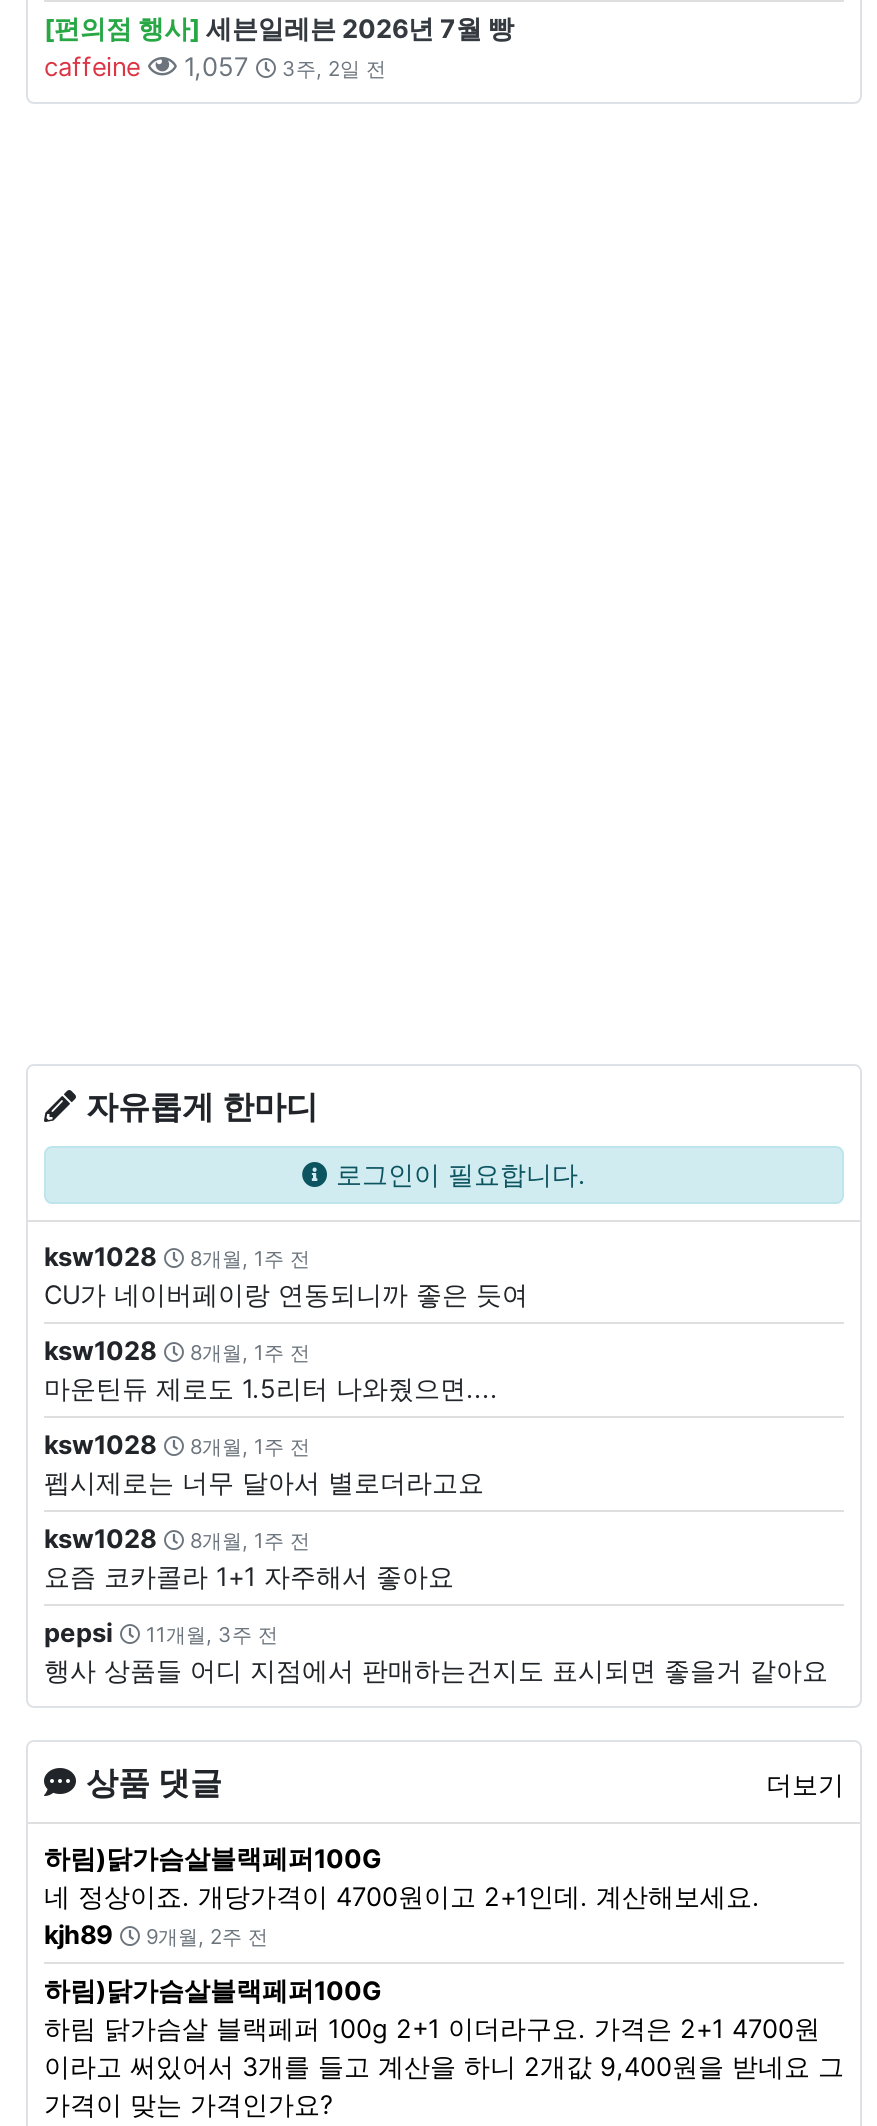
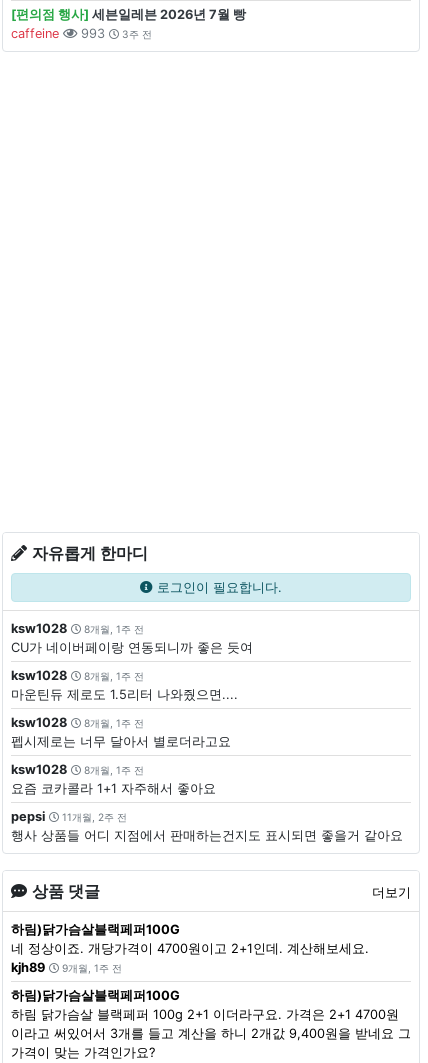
[176,52,386,82] 1,057 | 3주, 2일 전 -> [77,26,152,41] 993 | 3주 전
[44,1618,278,1648] pepsi 11개월, 3주 전 -> [11,809,127,824] pepsi 11개월, 2주 전
[44,1920,268,1950] kjh89 9개월, 2주 전 -> [11,960,122,975] kjh89 9개월, 1주 전

